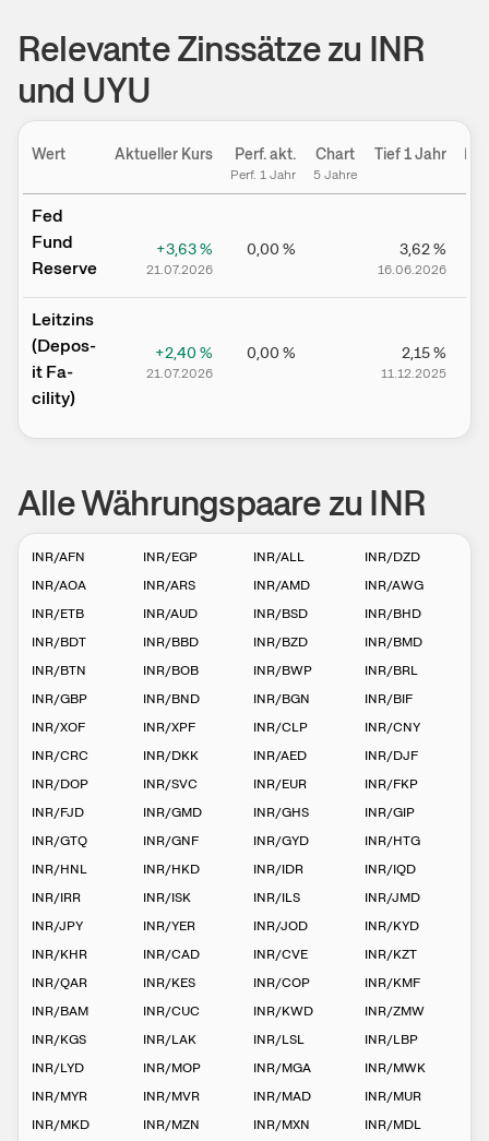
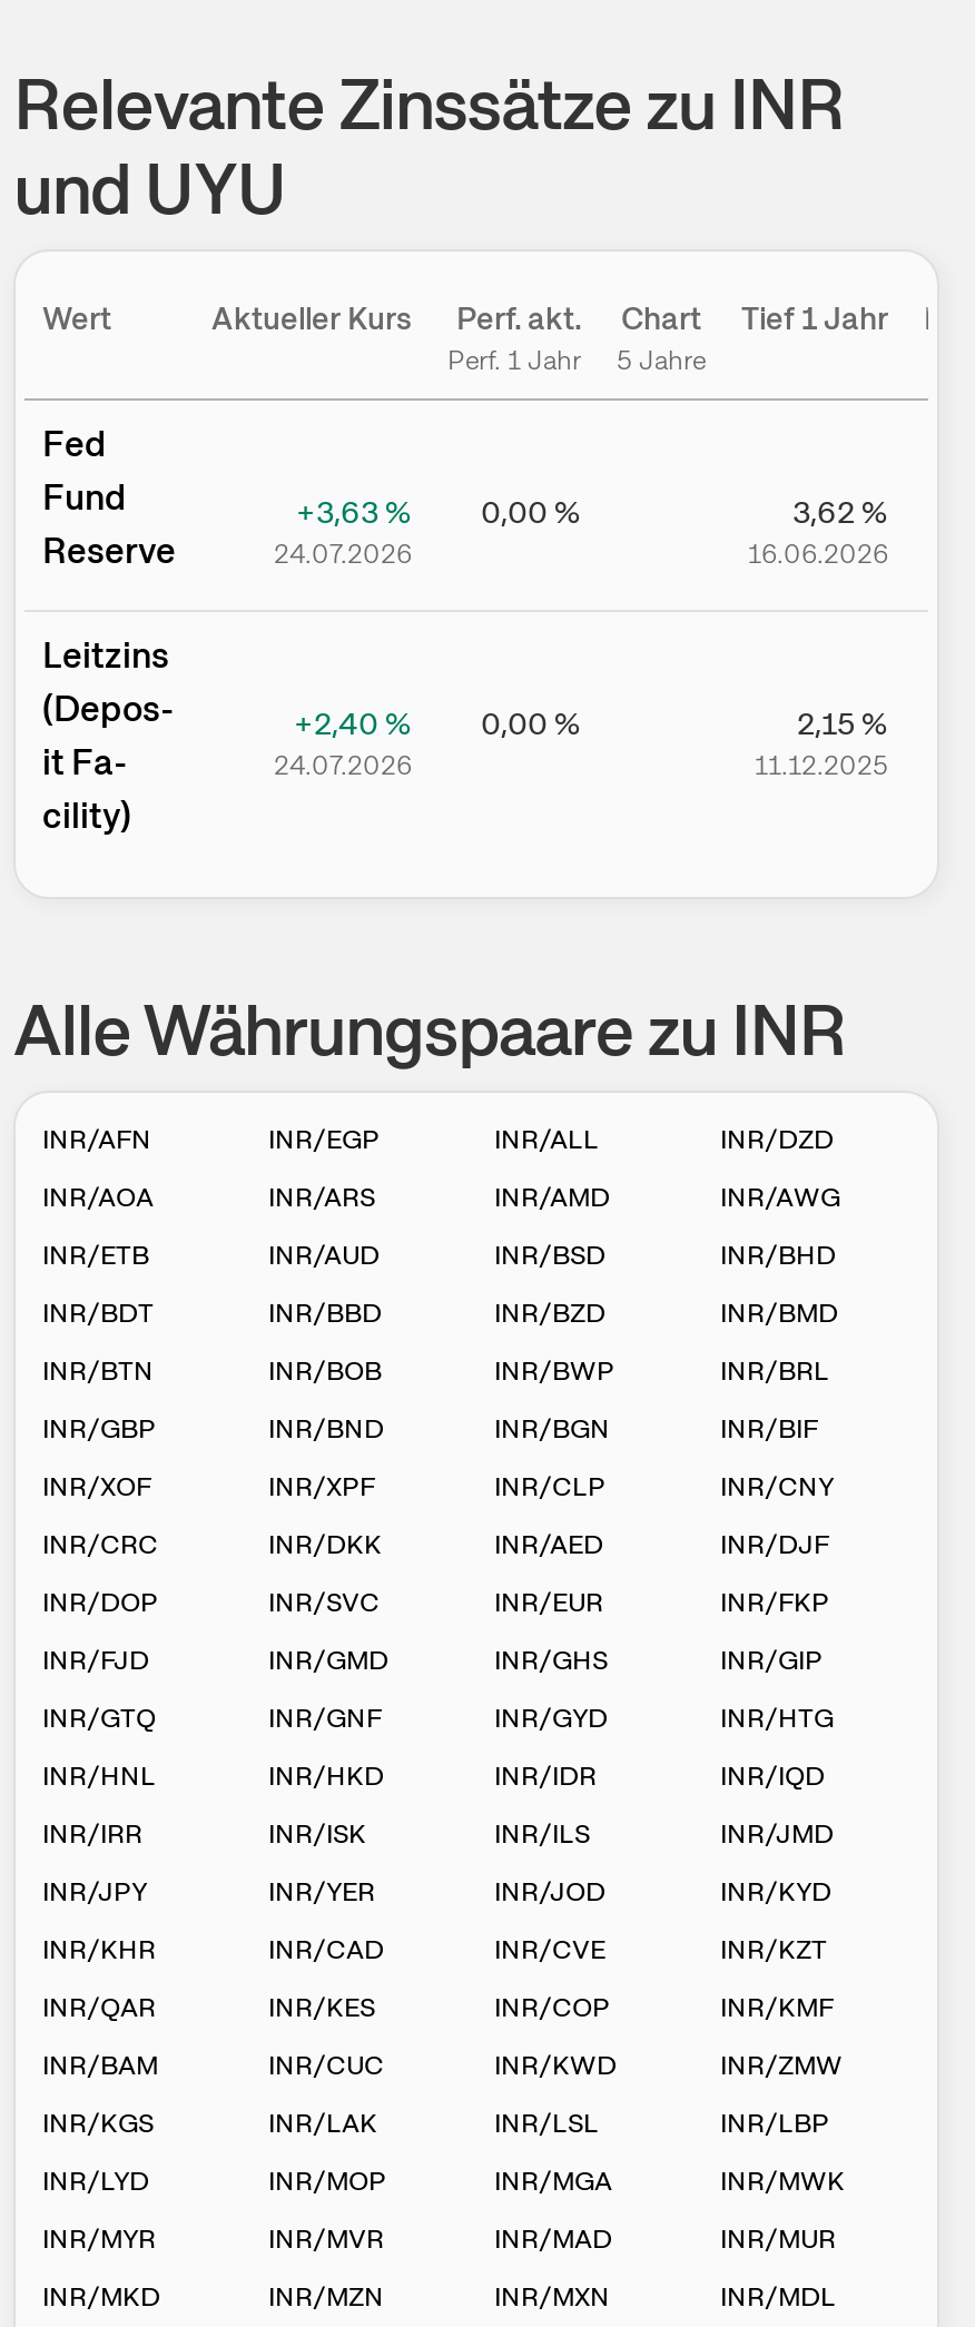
[146,261,213,279] 21.07.2026 -> [274,537,412,572] 24.07.2026
[146,365,213,382] 21.07.2026 -> [274,748,412,784] 24.07.2026

